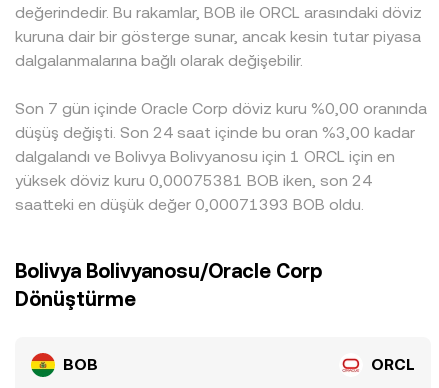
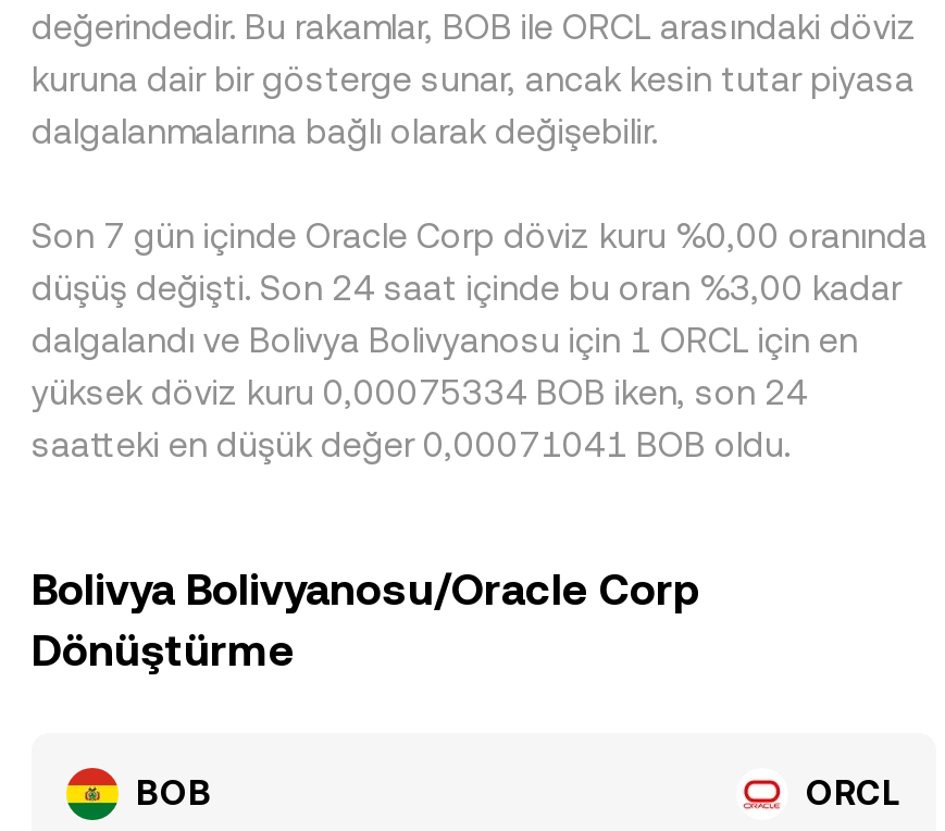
[15,171,372,190] yüksek döviz kuru 0,00075381 BOB iken, son 24 -> [32,372,808,413] yüksek döviz kuru 0,00075334 BOB iken, son 24
[15,195,364,214] saatteki en düşük değer 0,00071393 BOB oldu. -> [32,424,791,466] saatteki en düşük değer 0,00071041 BOB oldu.

